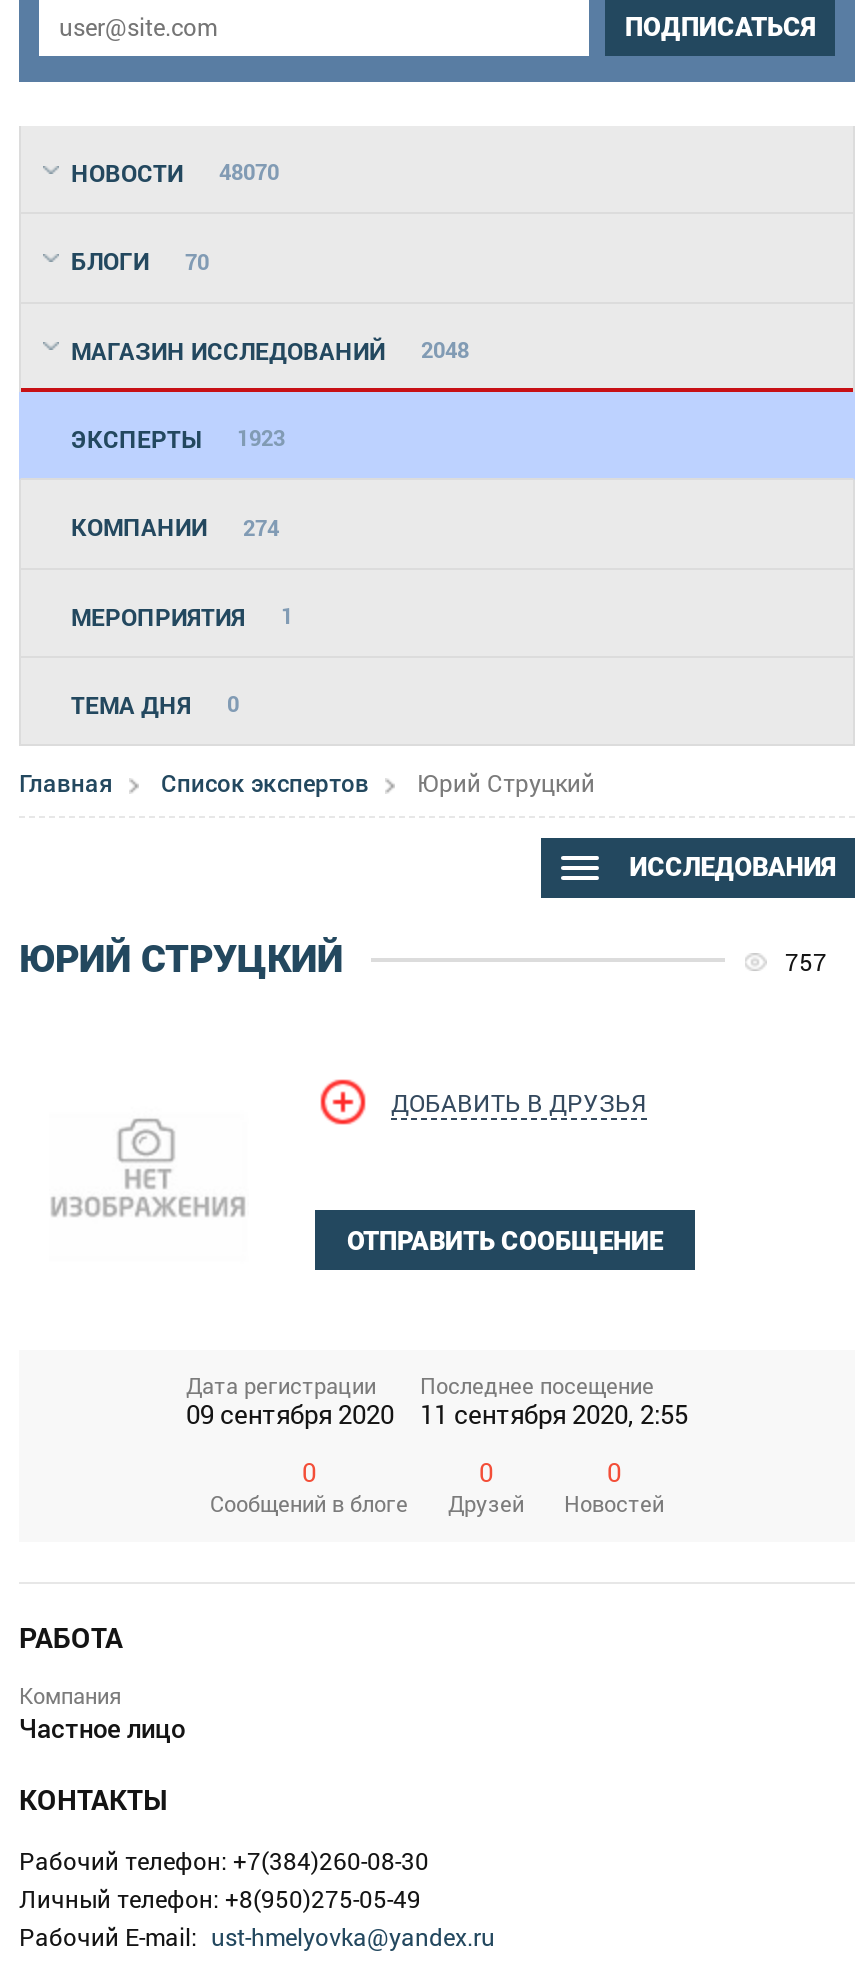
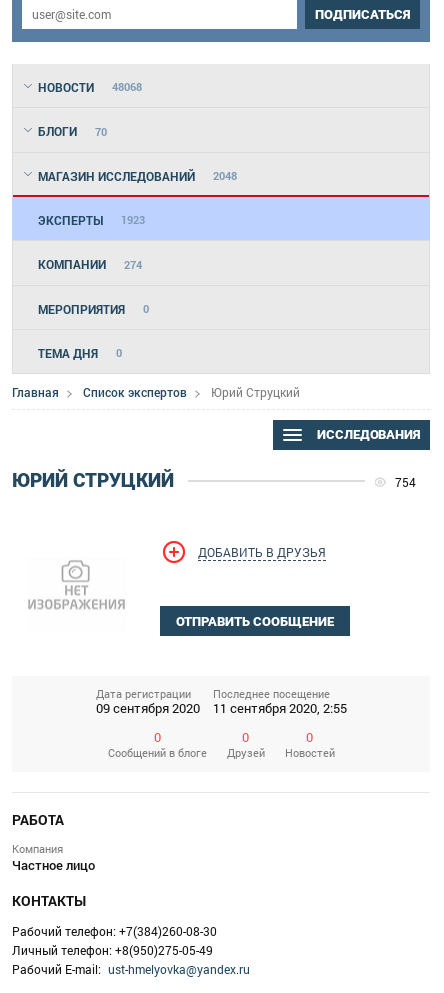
[71,156,279,188] НОВОСТИ 48070 -> [38,79,142,95] НОВОСТИ 48068
[71,599,293,631] МЕРОПРИЯТИЯ 1 -> [38,301,149,317] МЕРОПРИЯТИЯ 0
[785,945,827,977] 757 -> [395,473,416,489] 754

